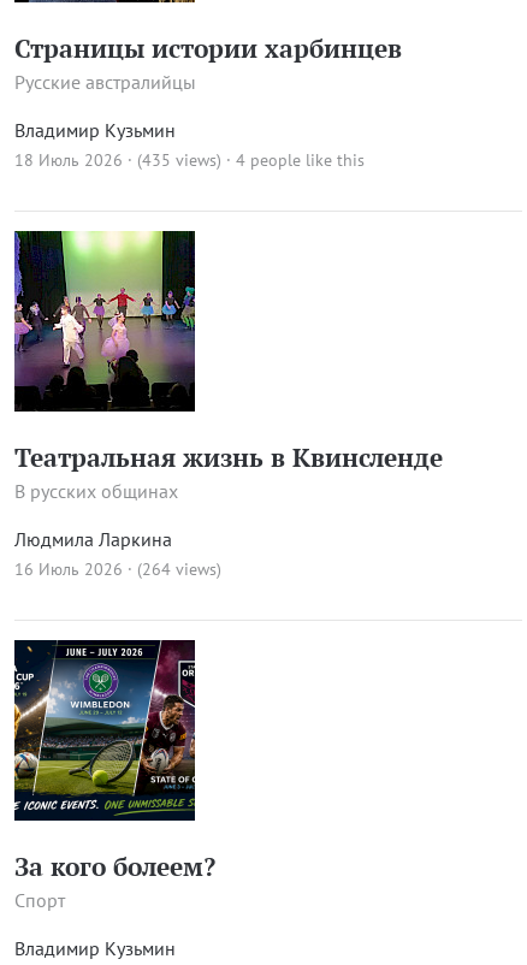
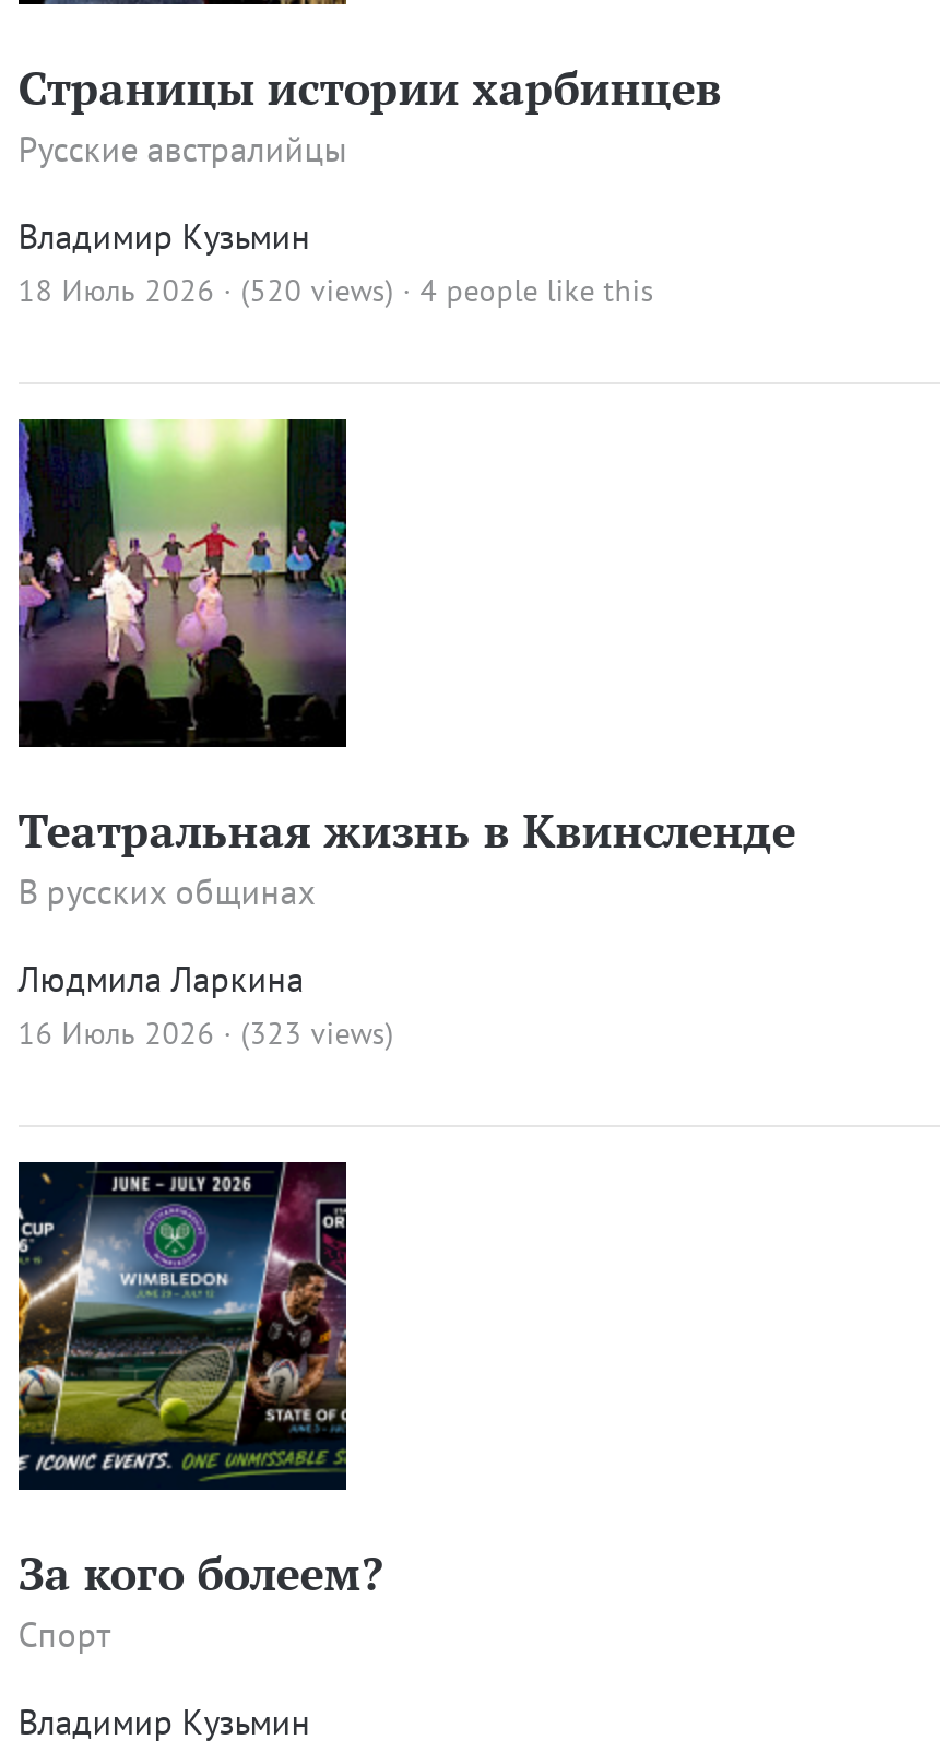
[14,149,364,171] 18 Июль 2026 · (435 views) · 4 people like this -> [18,271,654,310] 18 Июль 2026 · (520 views) · 4 people like this
[14,558,221,580] 16 Июль 2026 · (264 views) -> [18,1014,394,1053] 16 Июль 2026 · (323 views)

